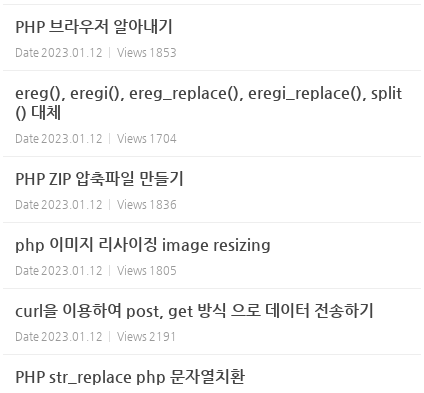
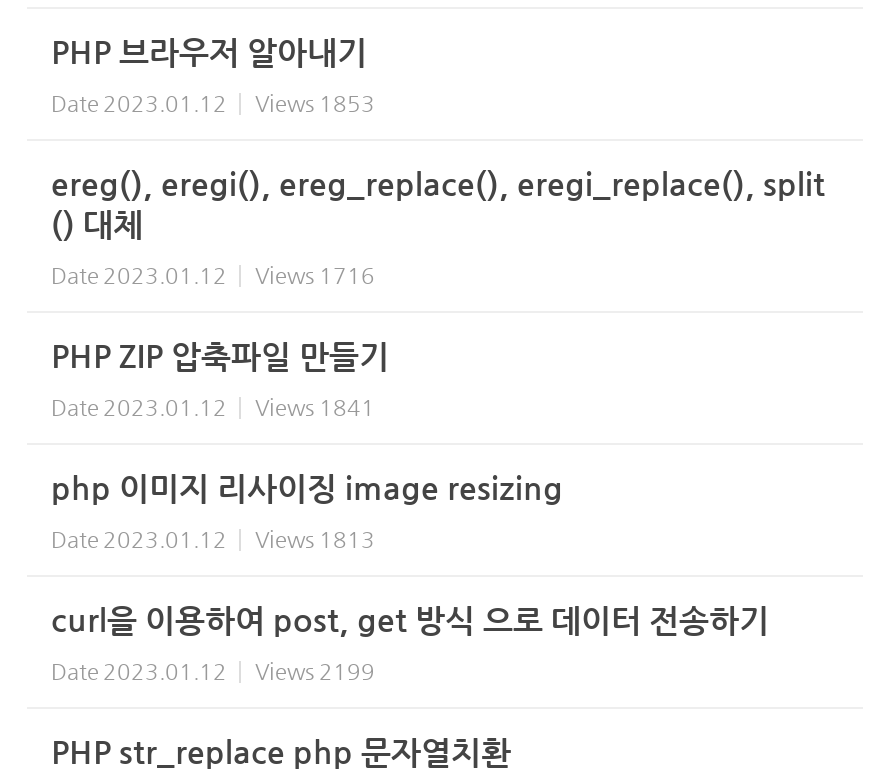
[15,132,177,145] Date 2023.01.12 Views 1704 -> [51,263,375,289] Date 2023.01.12 Views 1716
[15,198,177,211] Date 2023.01.12 Views 1836 -> [51,395,375,421] Date 2023.01.12 Views 1841
[15,264,177,277] Date 2023.01.12 Views 1805 -> [51,527,375,553] Date 2023.01.12 Views 1813
[15,330,177,343] Date 2023.01.12 Views 2191 -> [51,659,375,685] Date 2023.01.12 Views 2199

